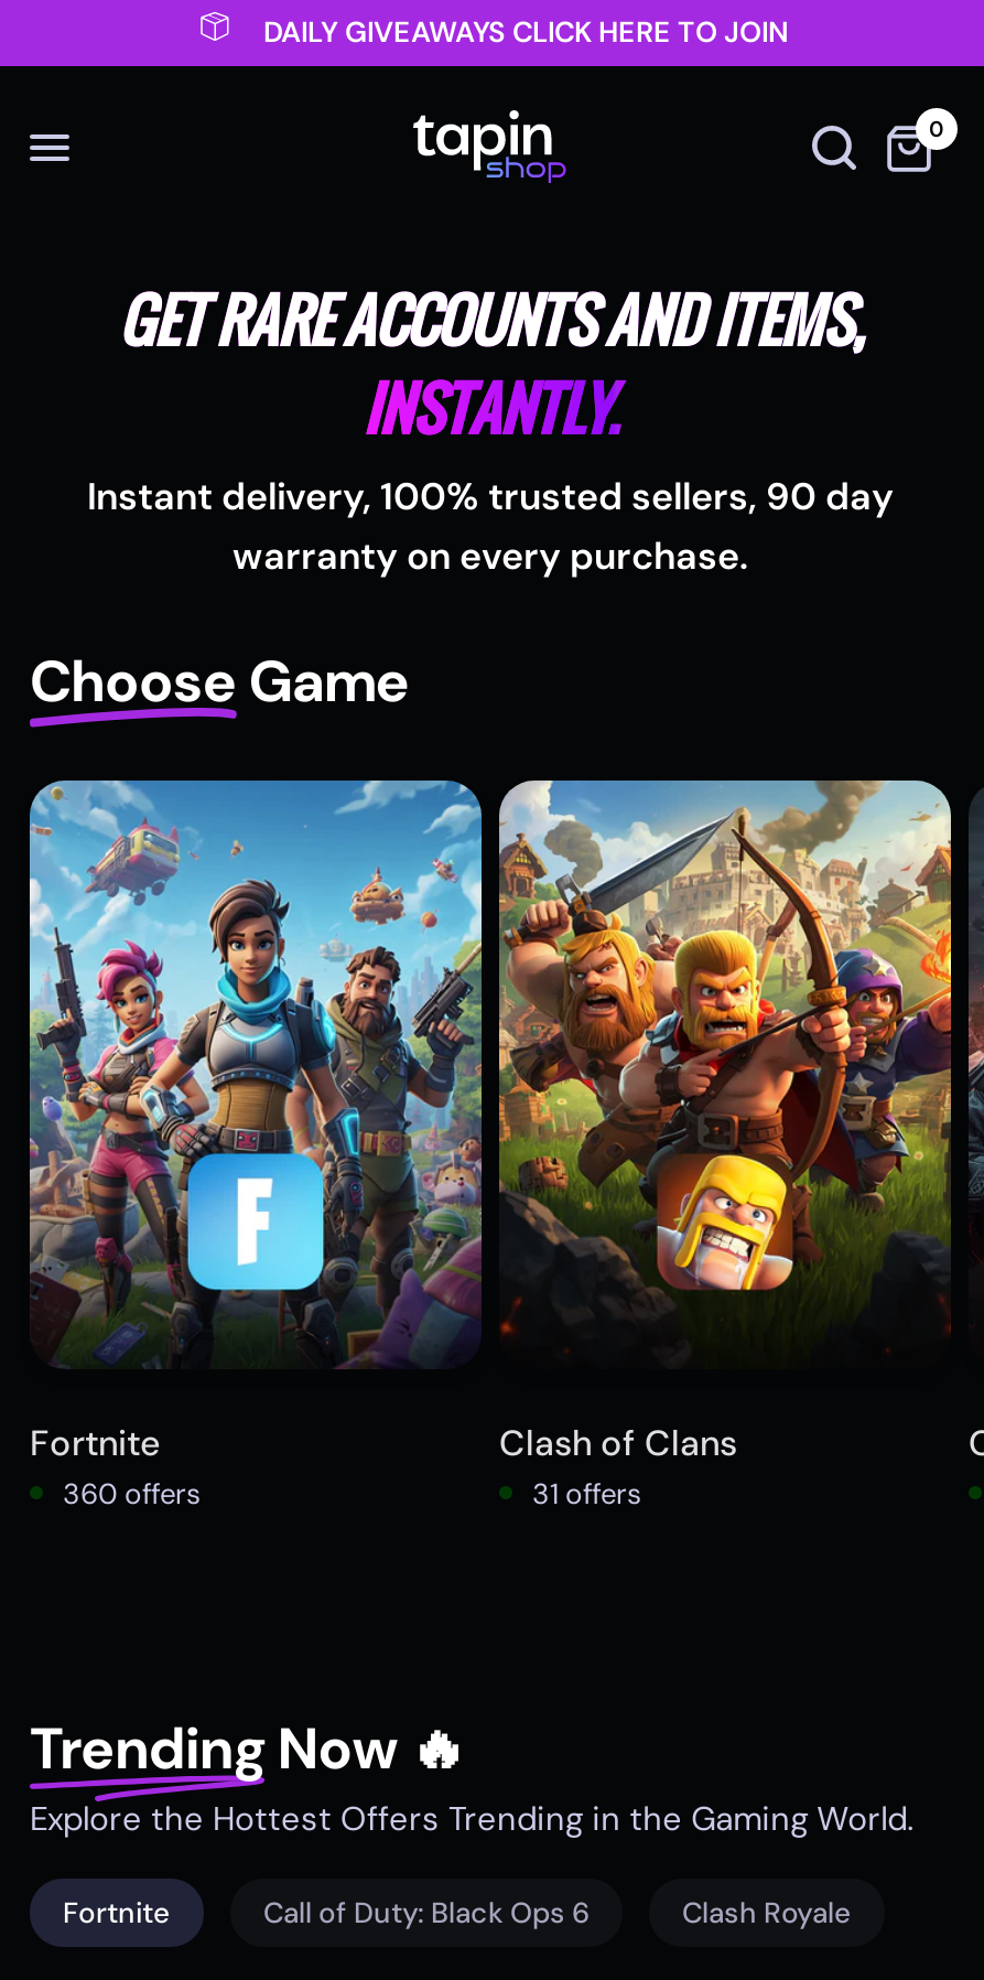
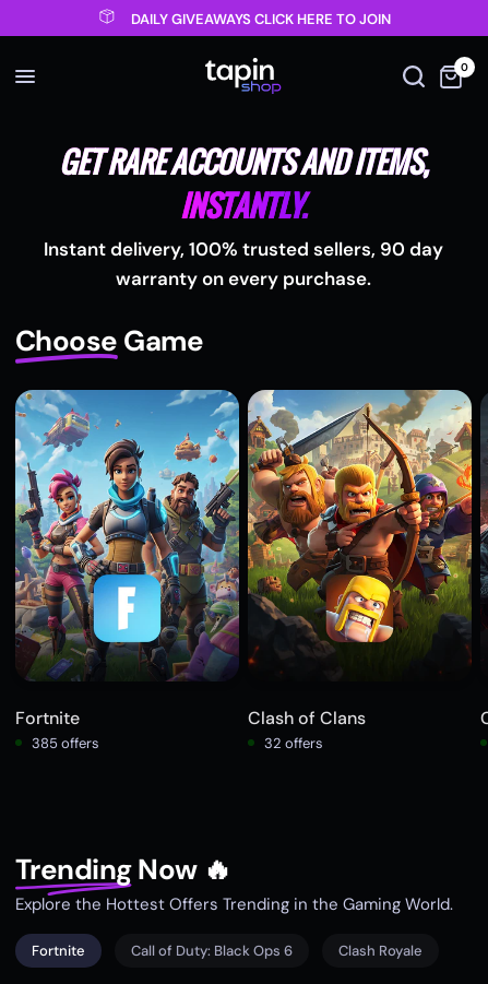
[56,1474,202,1511] 360 offers -> [28,733,99,752] 385 offers
[526,1474,642,1511] 31 offers -> [261,733,323,752] 32 offers

